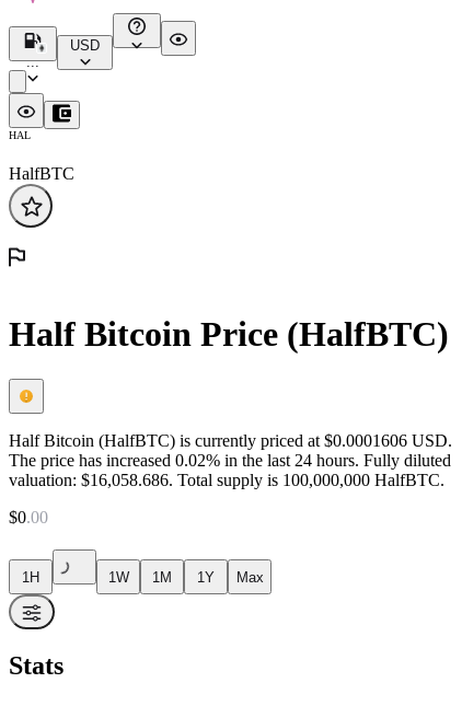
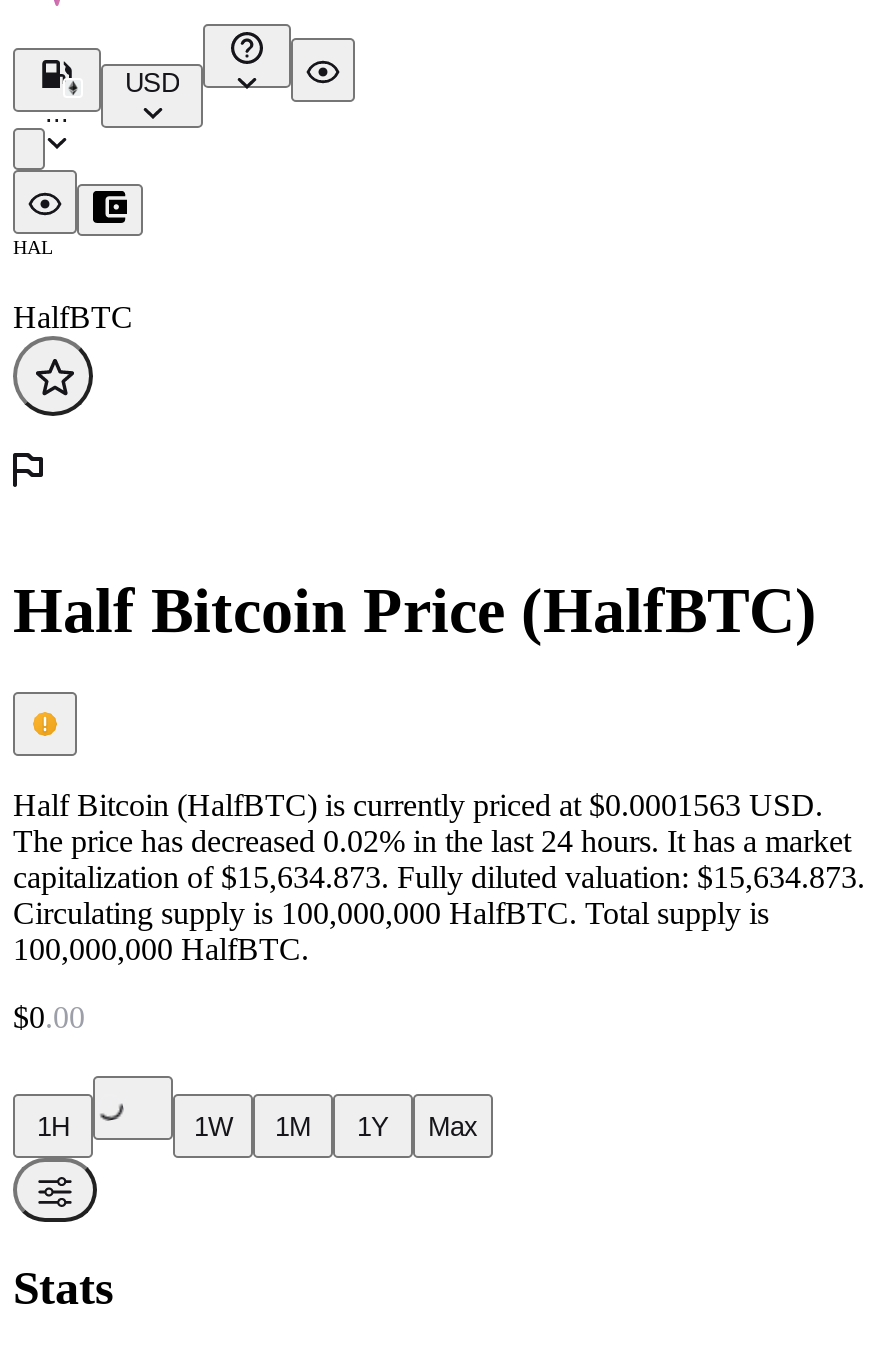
[9,431,452,489] Half Bitcoin (HalfBTC) is currently priced at $0.0001606 USD. | The price has increased 0.02% in the last 24 hours. Fully diluted | valuation: $16,058.686. Total supply is 100,000,000 HalfBTC. -> [13,788,865,966] Half Bitcoin (HalfBTC) is currently priced at $0.0001563 USD. | The price has decreased 0.02% in the last 24 hours. It has a market | capitalization of $15,634.873. Fully diluted valuation: $15,634.873. | Circulating supply is 100,000,000 HalfBTC. Total supply is | 100,000,000 HalfBTC.

